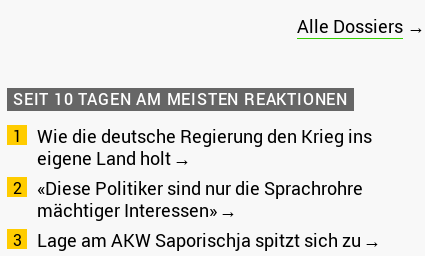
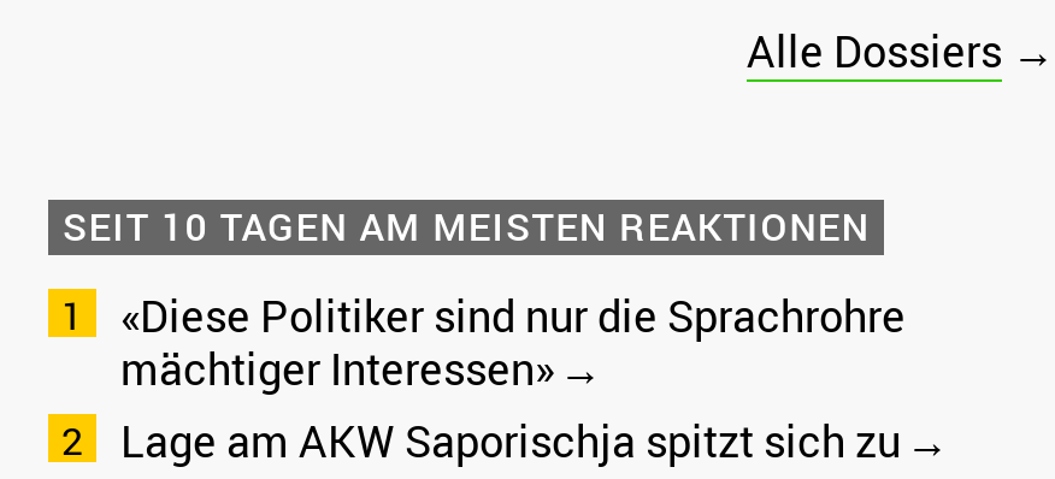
[37,124,372,170] Wie die deutsche Regierung den Krieg ins | eigene Land holt -> none

